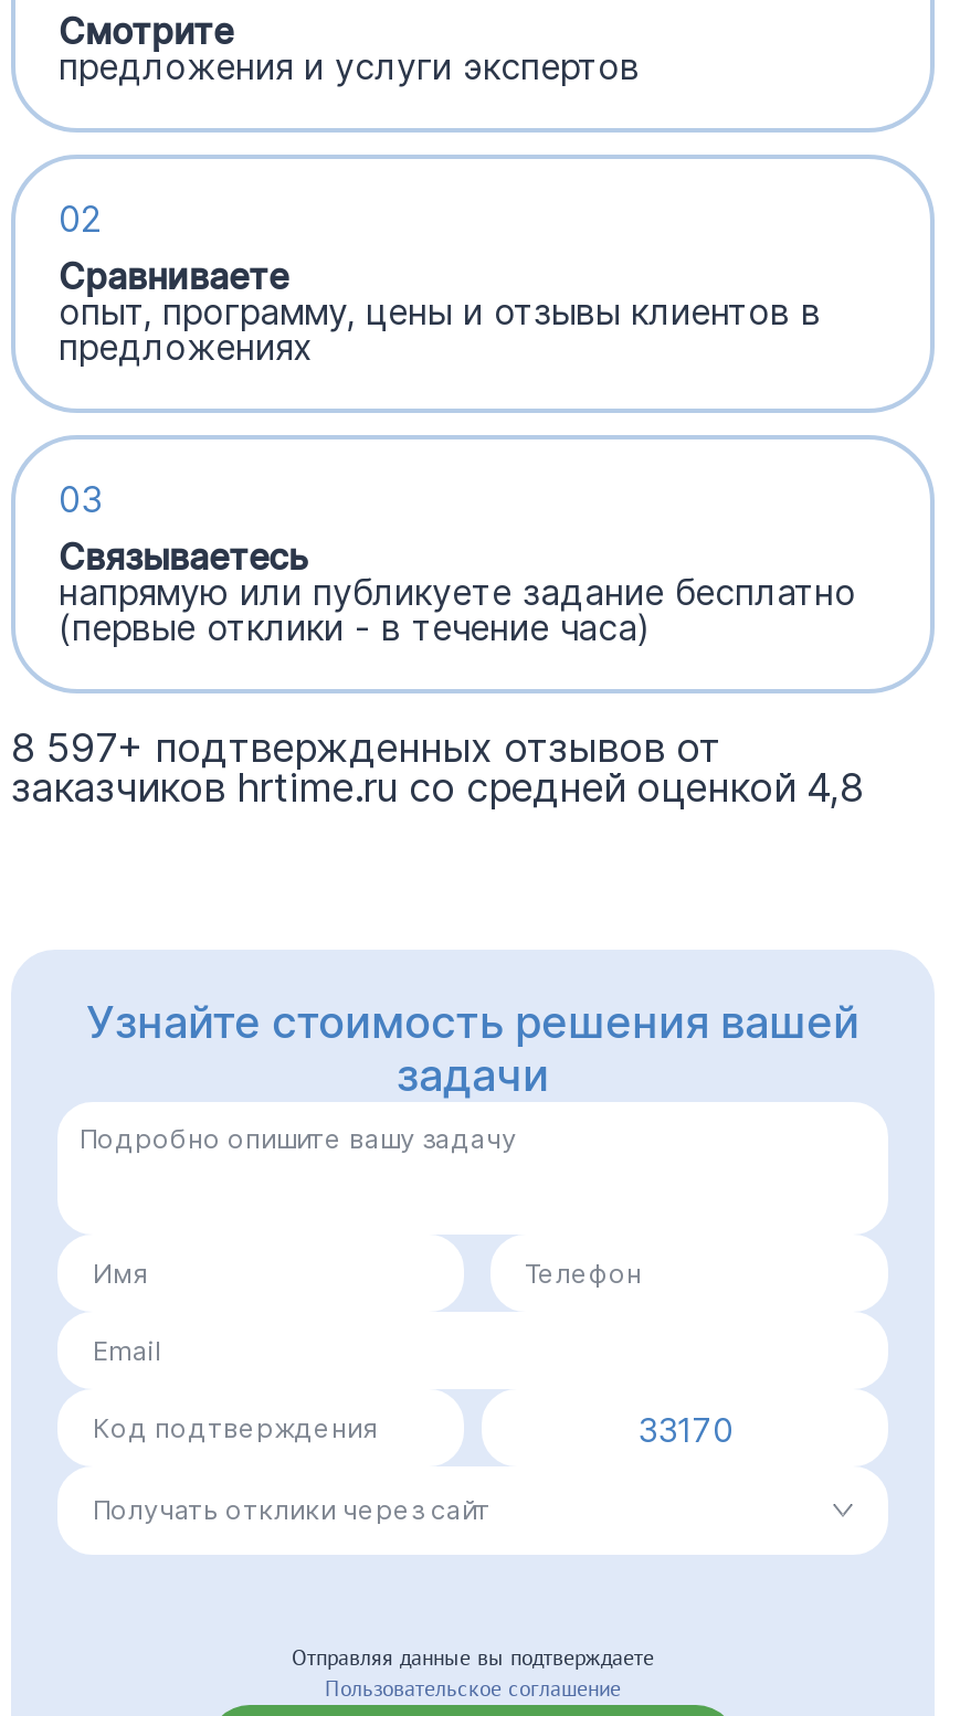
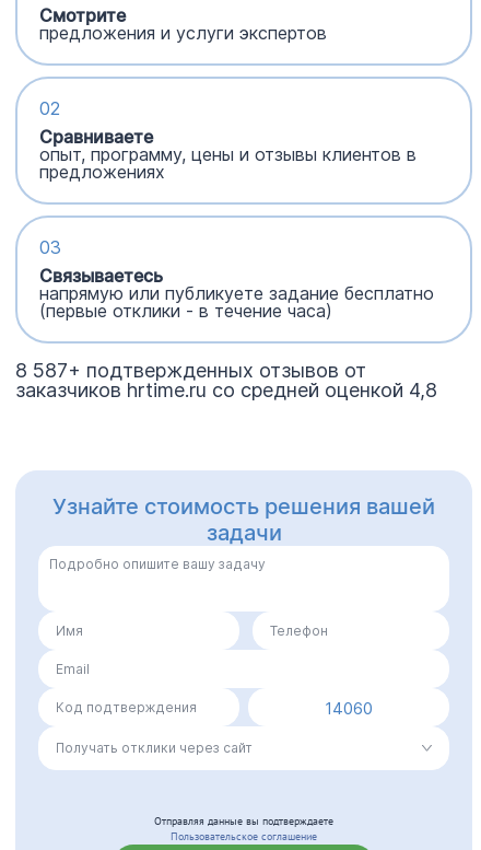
[11,724,720,770] 8 597+ подтвержденных отзывов от -> [15,358,366,381] 8 587+ подтвержденных отзывов от
[637,1408,732,1450] 33170 -> [325,698,373,718] 14060

